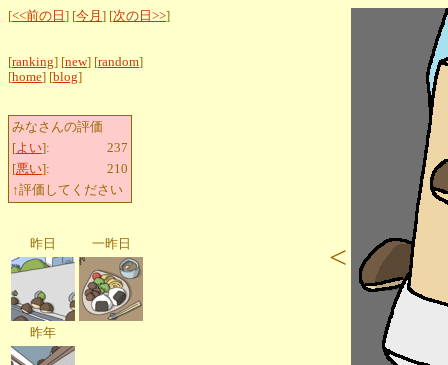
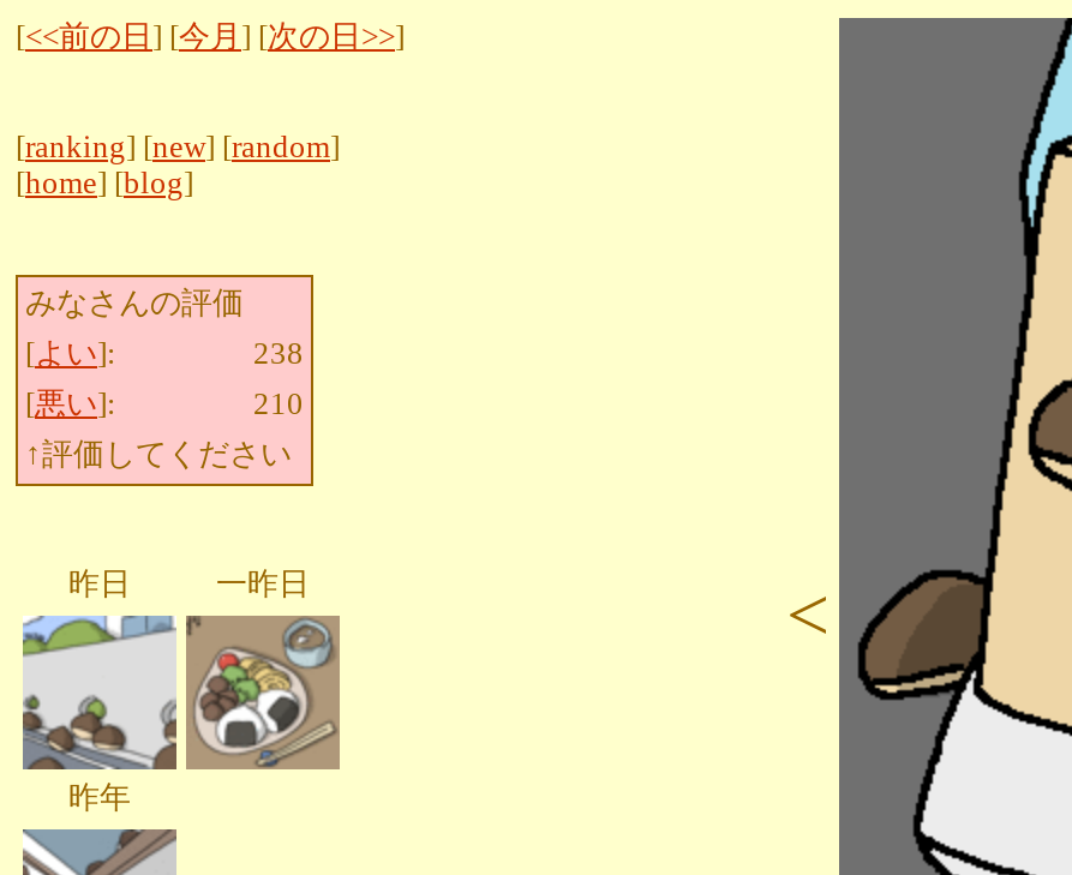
[107,141,128,155] 237 -> [253,337,304,371] 238

